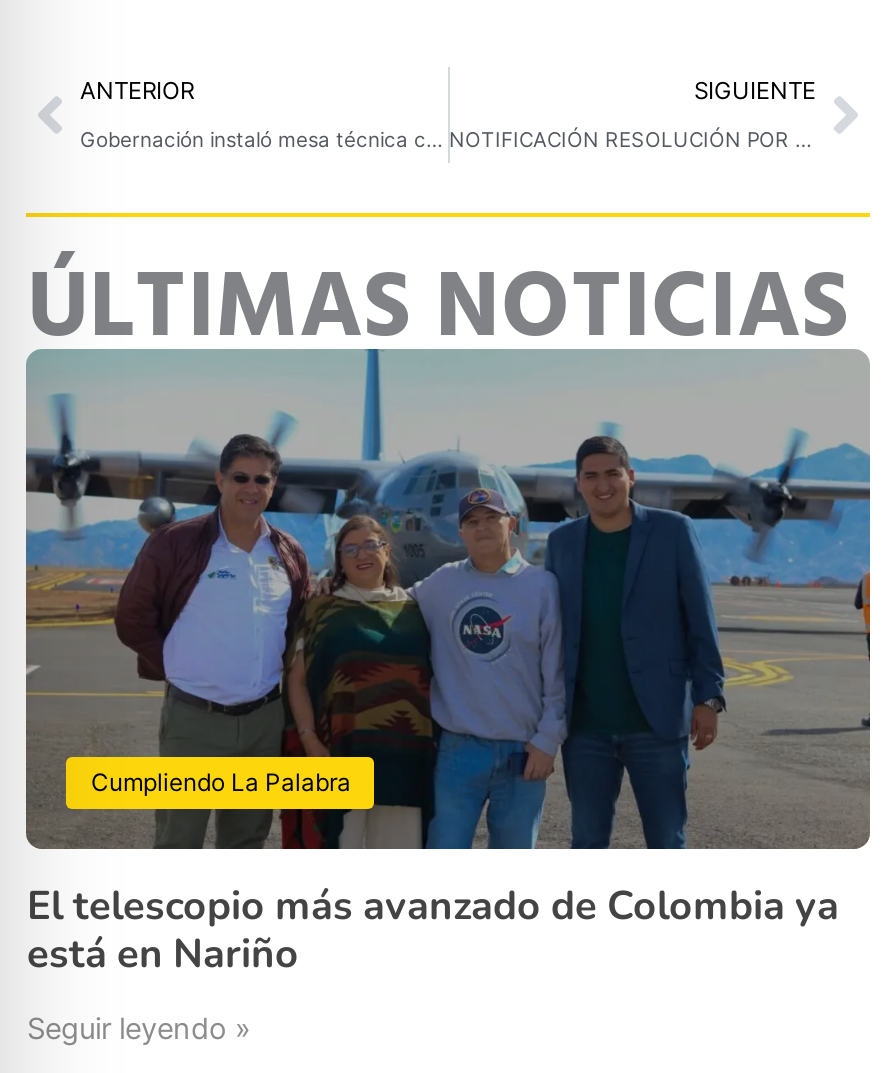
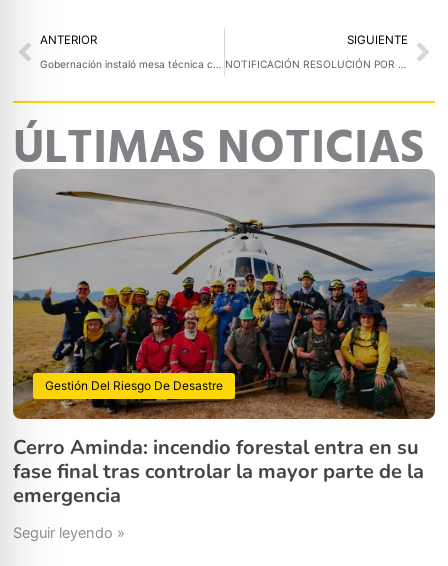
[26,377,870,833] [image] | Cumpliendo La Palabra -> [13,183,435,420] [image] | Gestión Del Riesgo De Desastre
[27,878,839,980] El telescopio más avanzado de Colombia ya | está en Nariño -> [13,434,424,509] Cerro Aminda: incendio forestal entra en su | fase final tras controlar la mayor parte de la | emergencia

